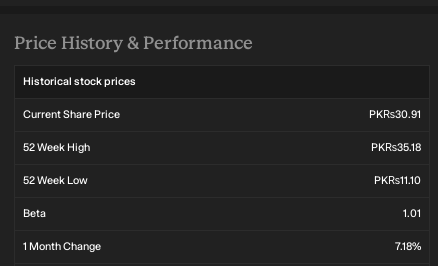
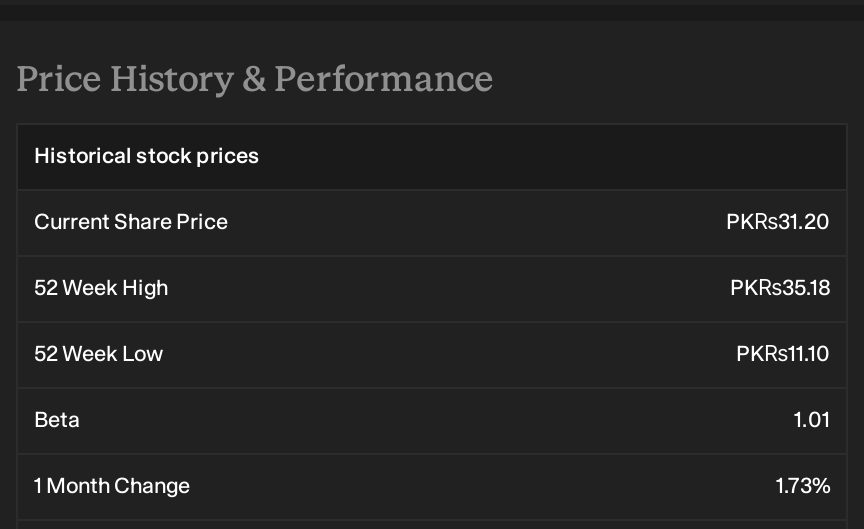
[369,108,421,121] PK₨30.91 -> [726,208,830,234] PK₨31.20
[395,240,421,253] 7.18% -> [776,472,830,498] 1.73%

